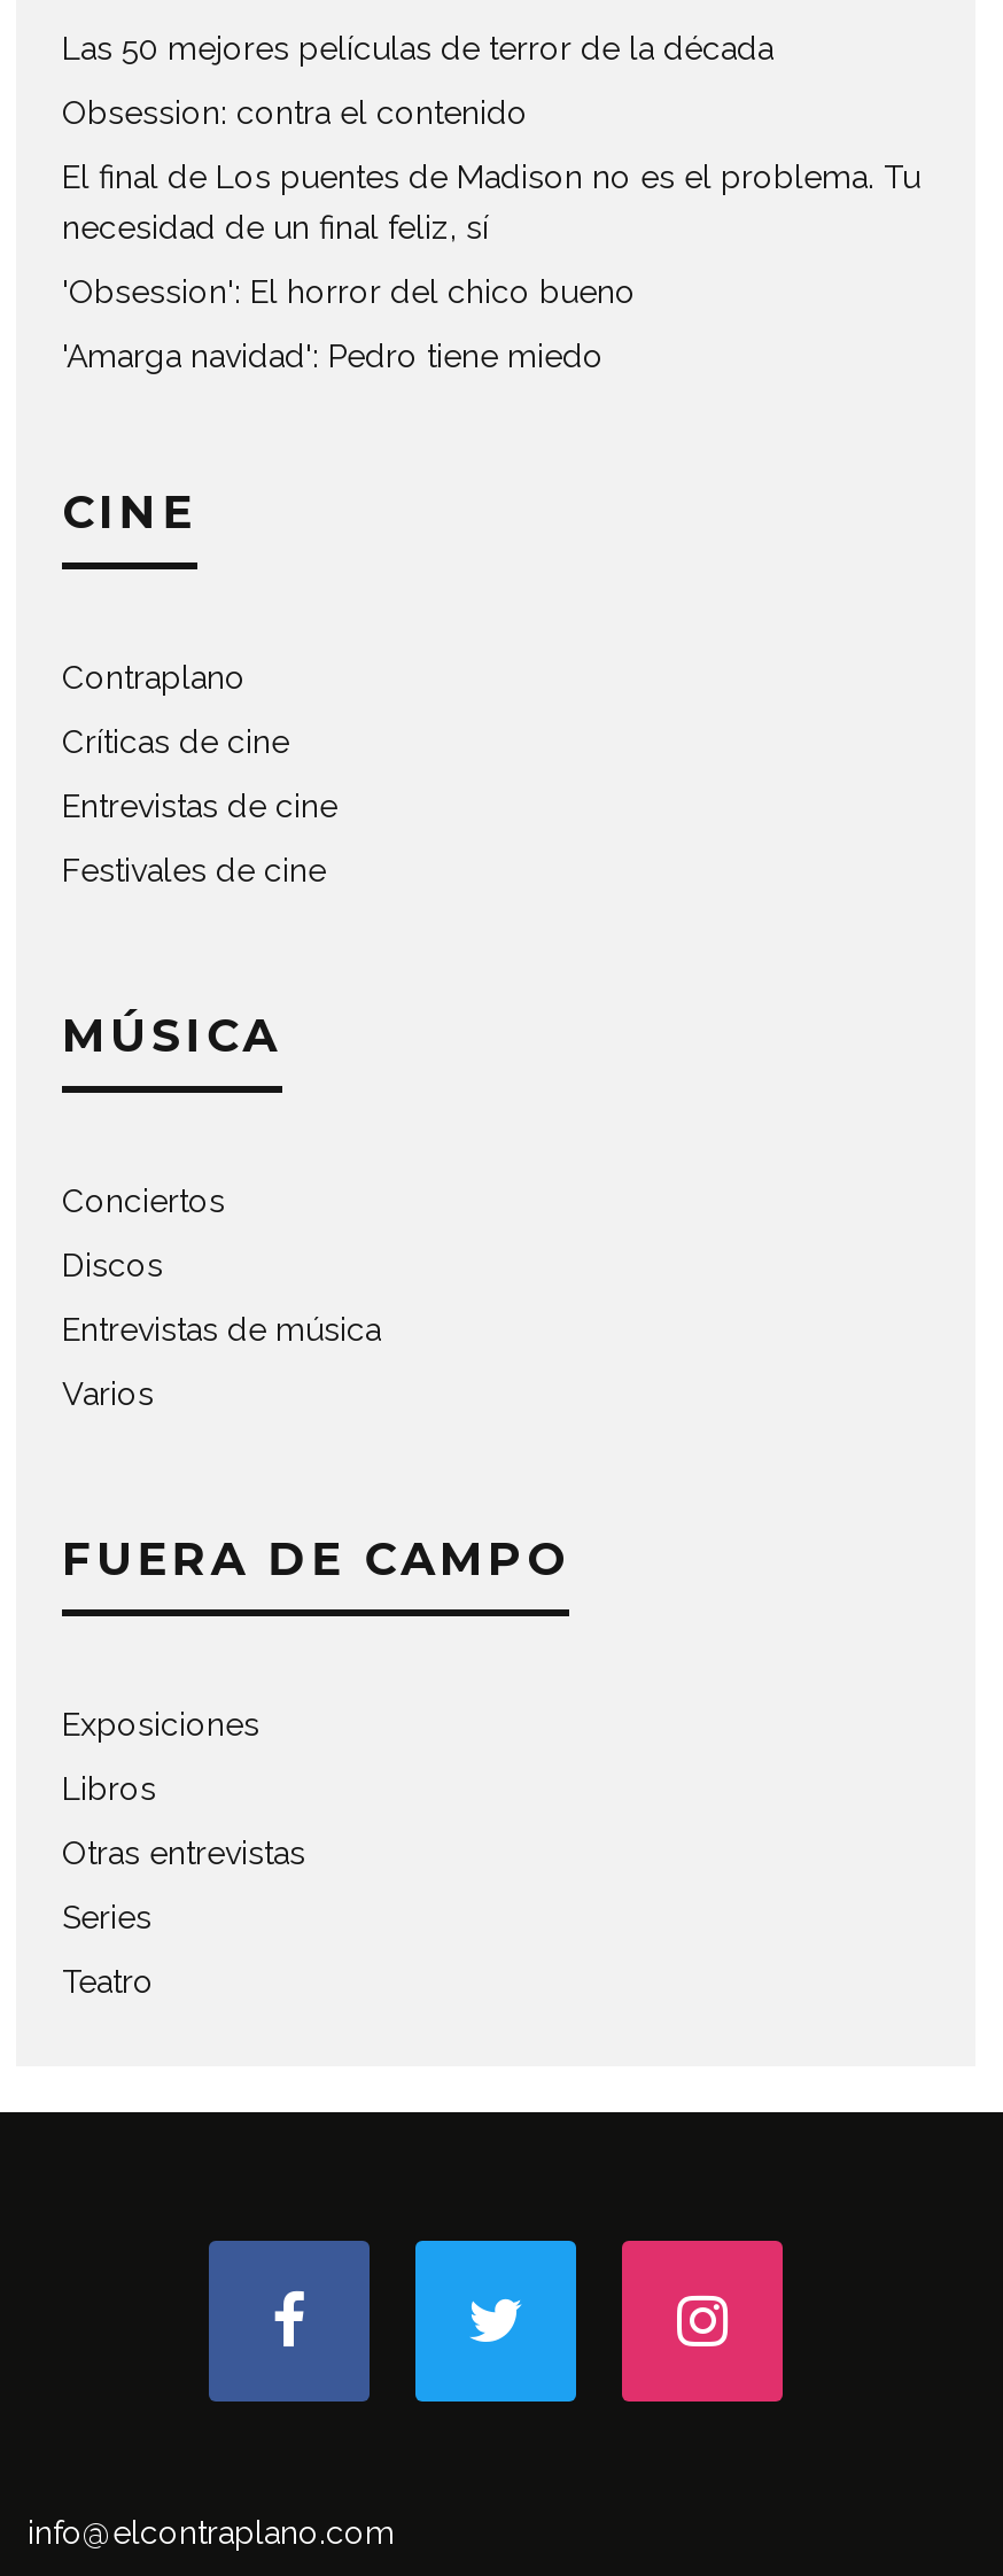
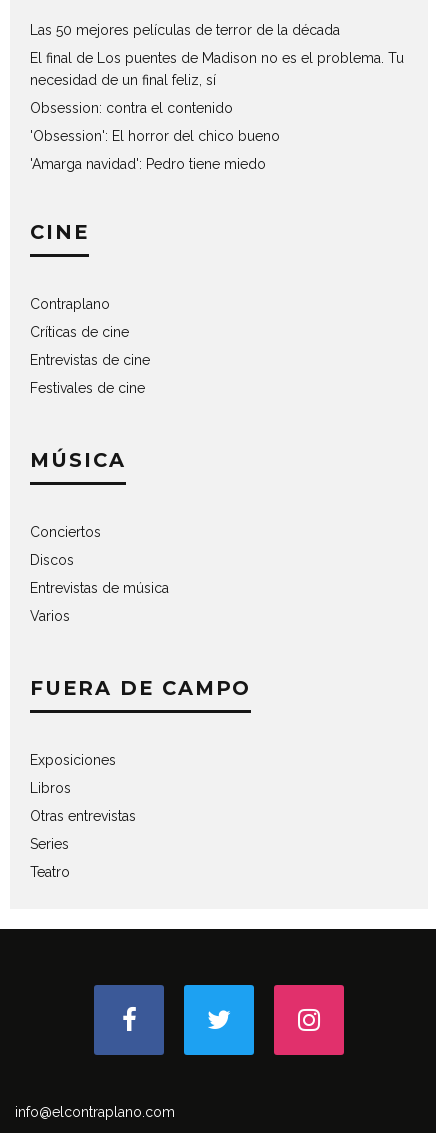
moved [62,95,528,131] -> [30,100,233,116]: Obsession: contra el contenido
moved [62,159,920,246] -> [30,50,404,88]: El final de Los puentes de Madison no es el problema. Tu | necesidad de un final feliz, sí

